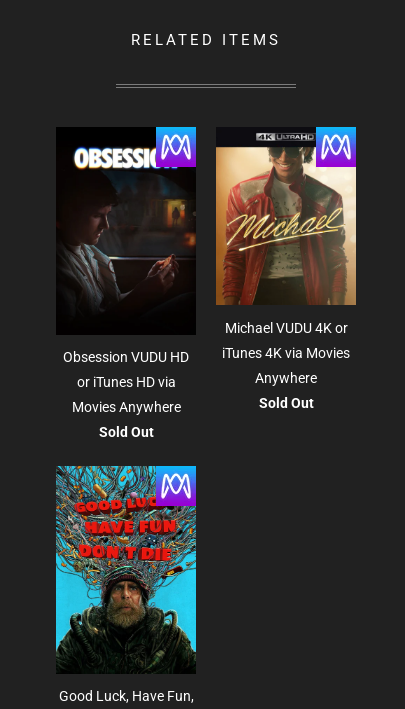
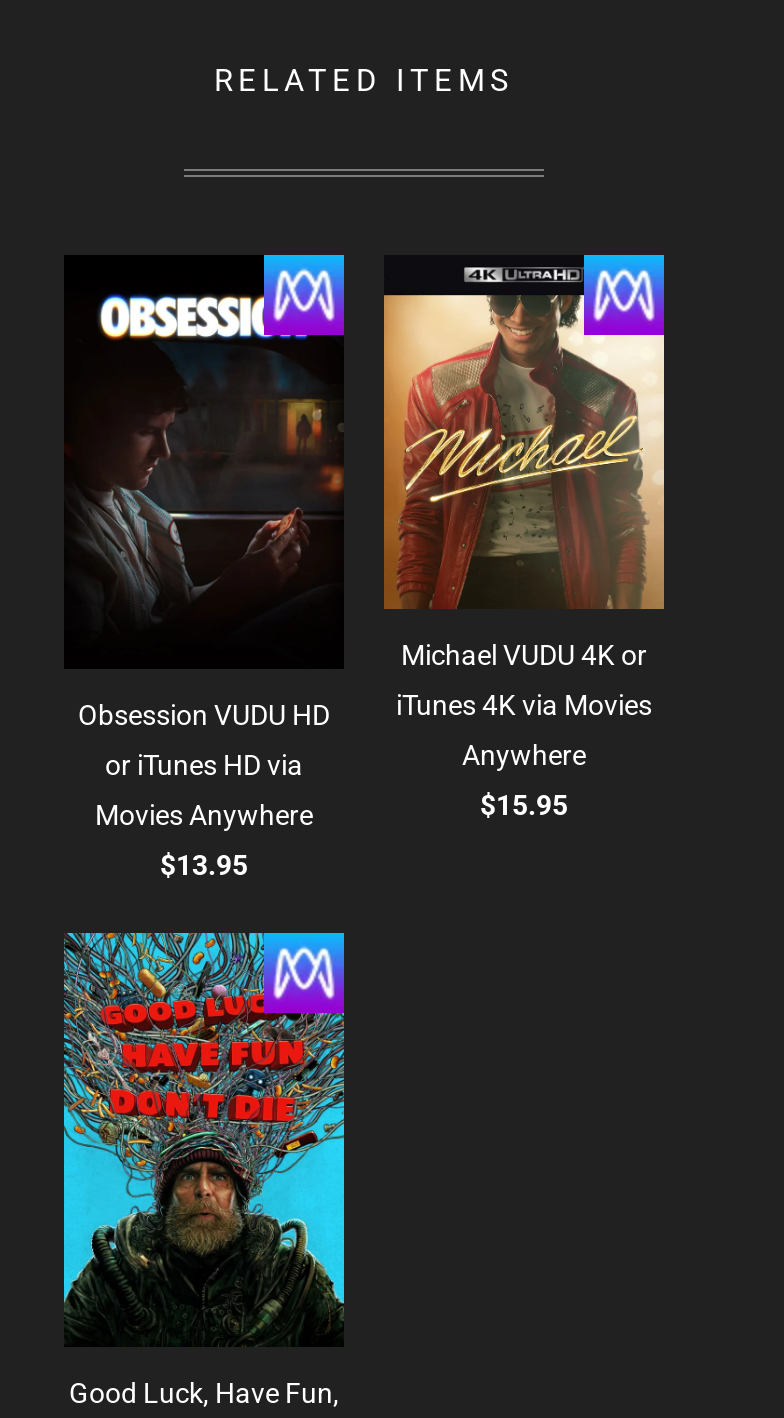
[258,395,313,411] Sold Out -> [480,788,568,820] $15.95
[98,424,153,440] Sold Out -> [160,848,248,880] $13.95

